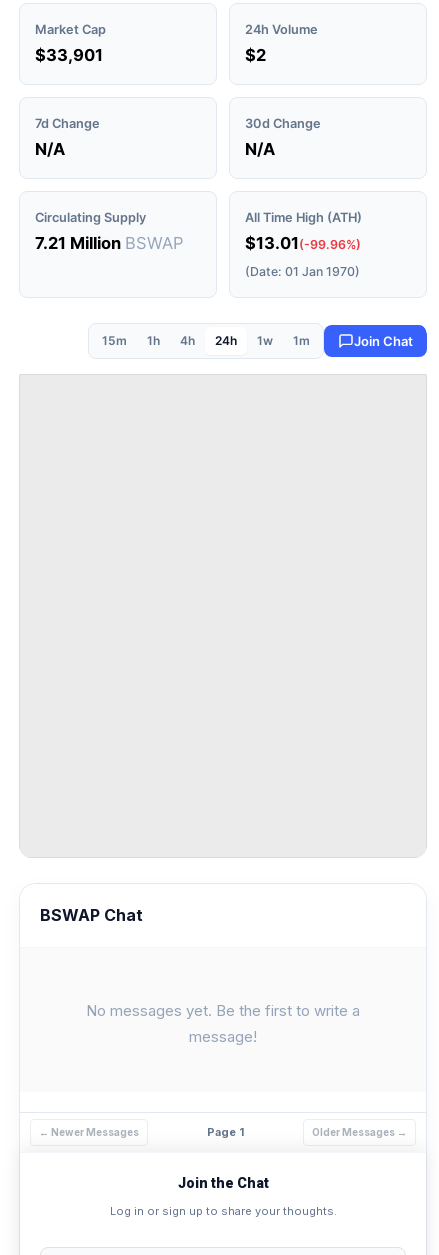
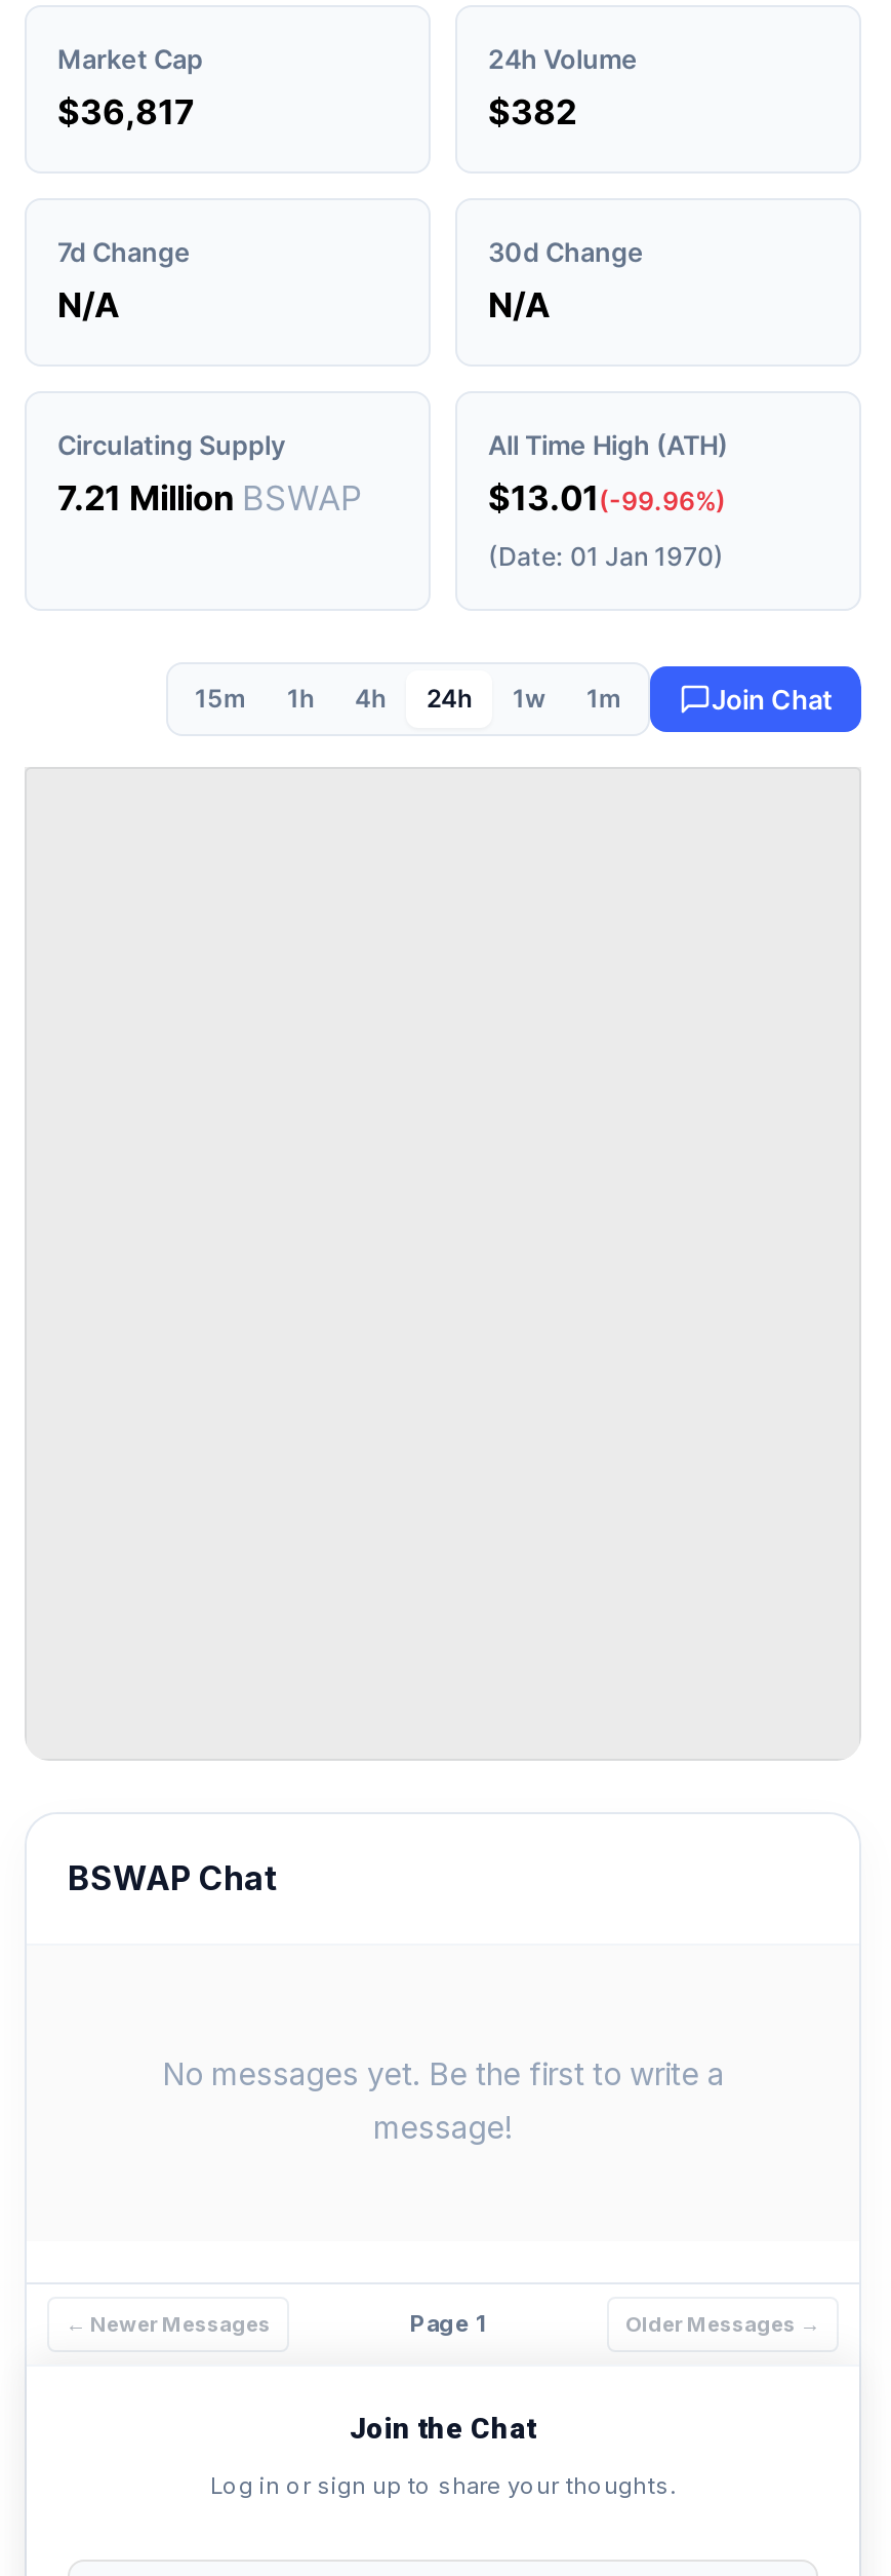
[35,45,103,65] $33,901 -> [57,92,195,133] $36,817
[245,45,266,65] $2 -> [488,92,576,133] $382

